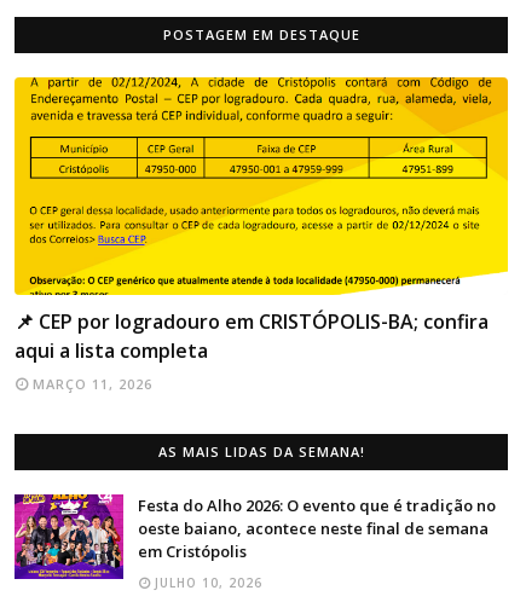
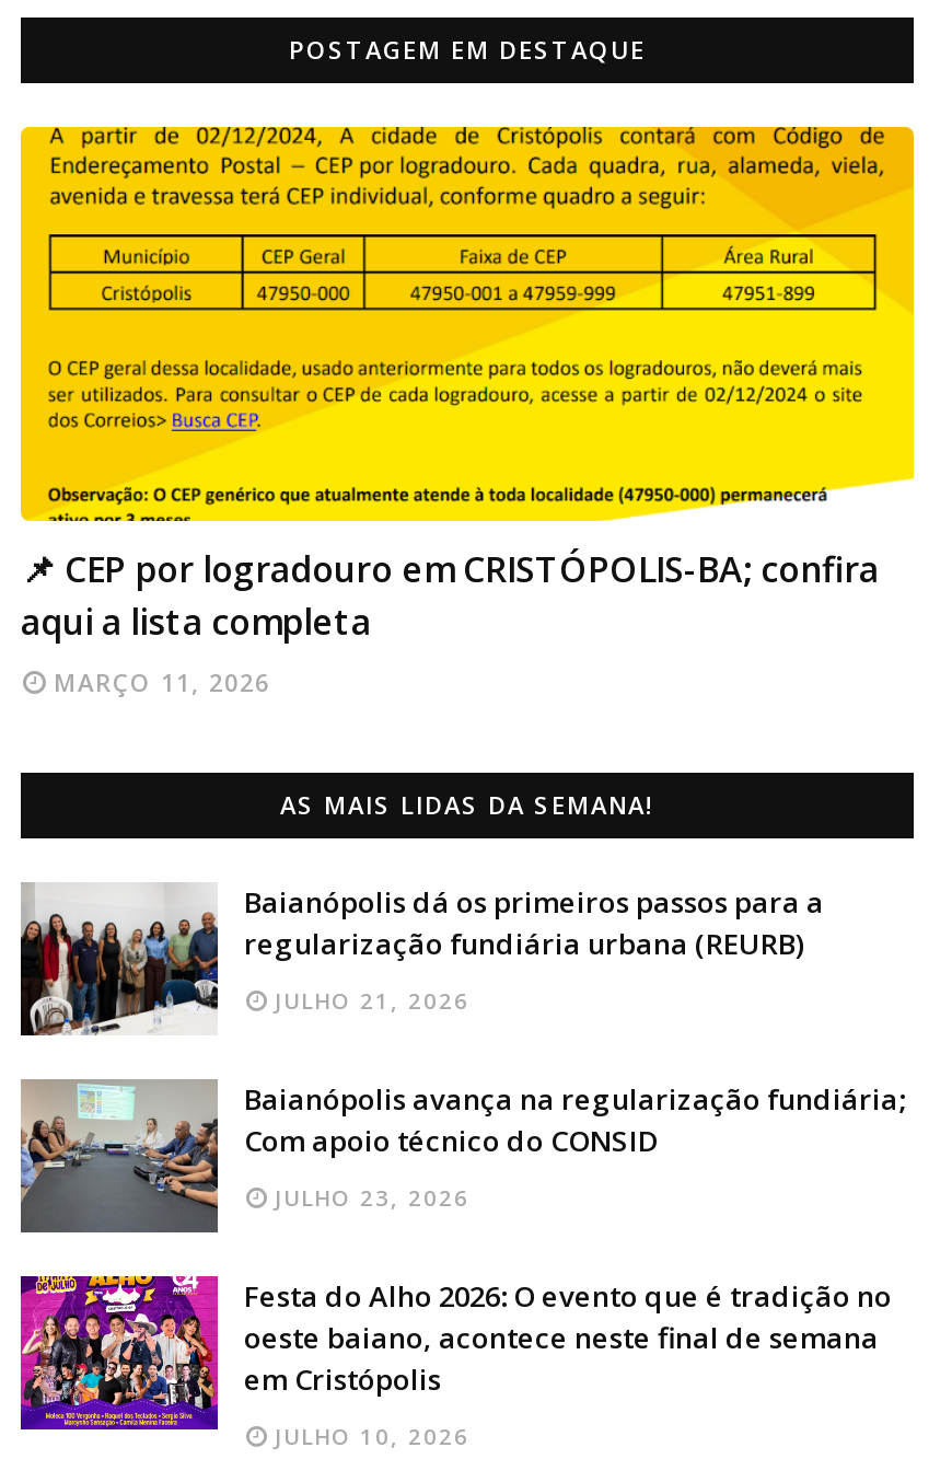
none -> [19,881,905,1212] [image] | Baianópolis dá os primeiros passos para a | regularização fundiária urbana (REURB) | JULHO 21, 2026 | Baianópolis avança na regularização fundiária; | Com apoio técnico do CONSID | JULHO 23, 2026
none -> [19,1077,220,1232] [image]

